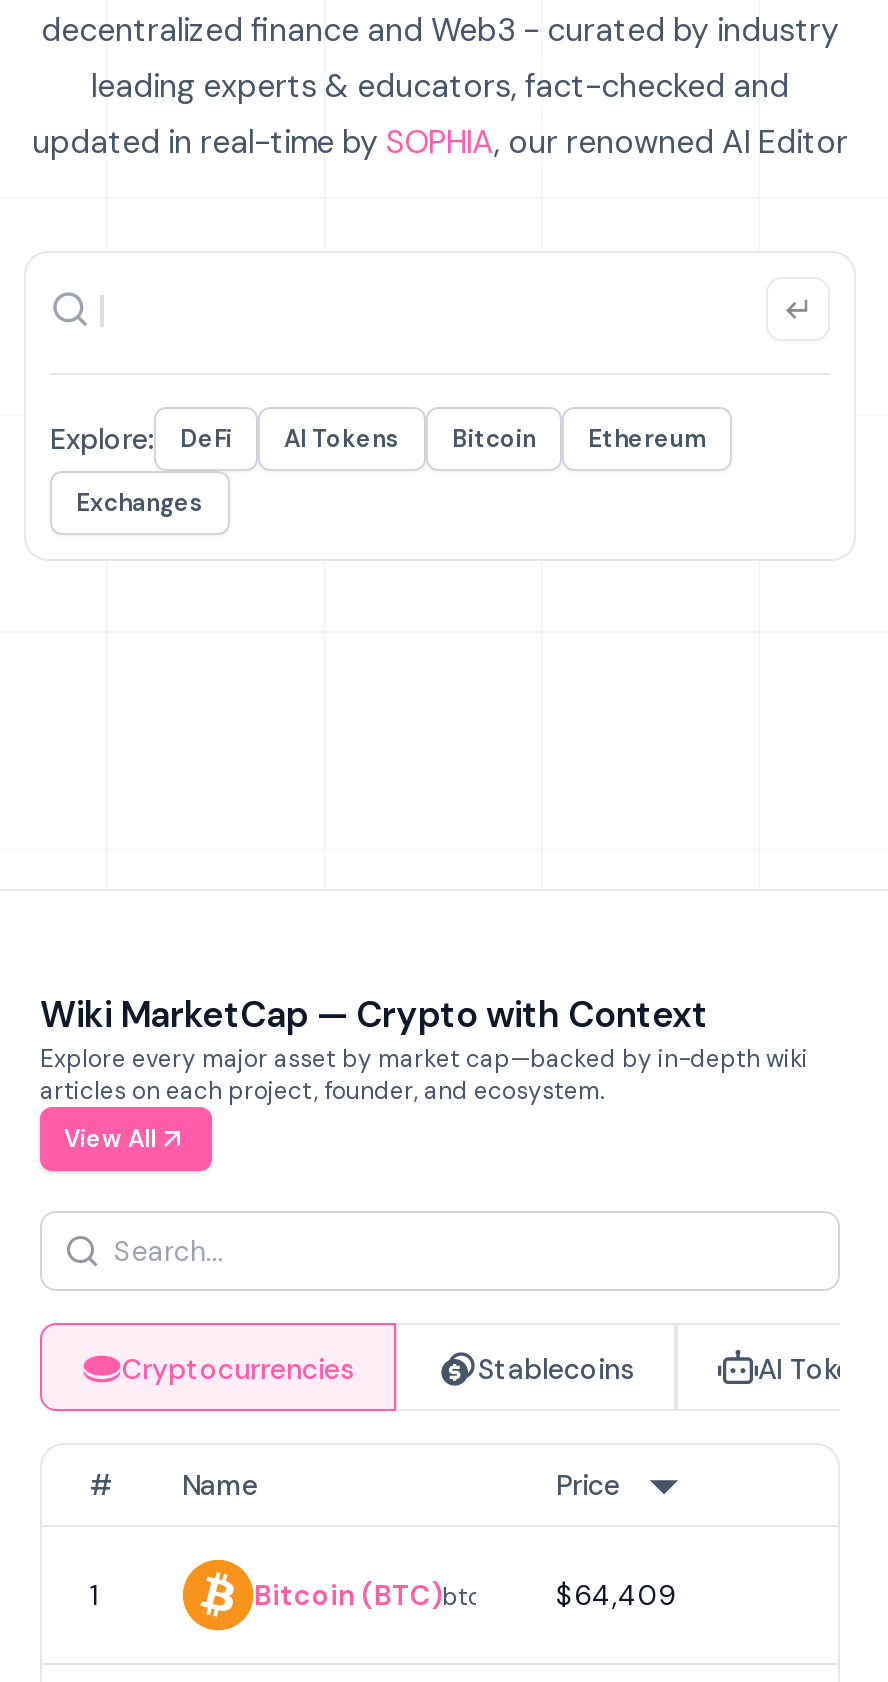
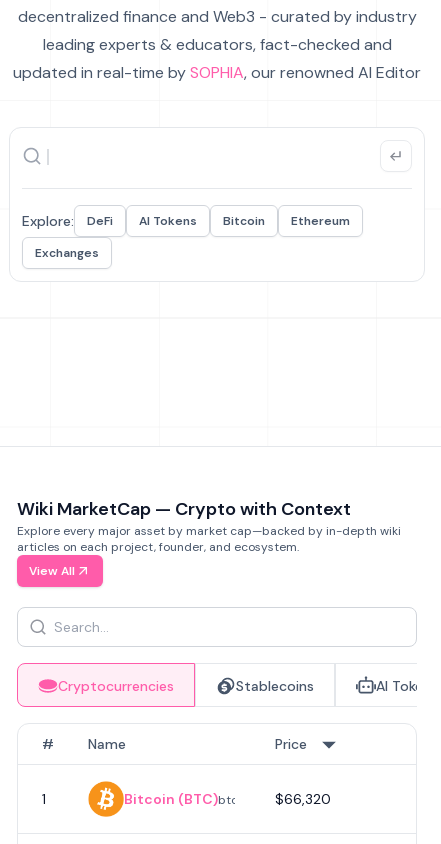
[556,1577,676,1613] $64,409 -> [275,790,331,808] $66,320

